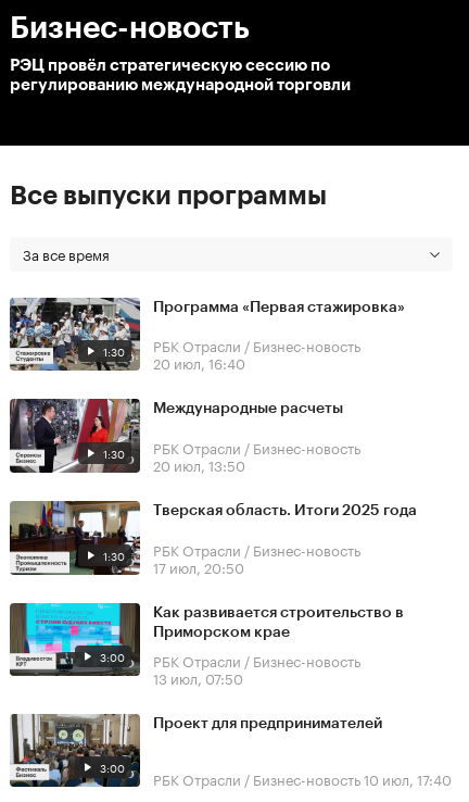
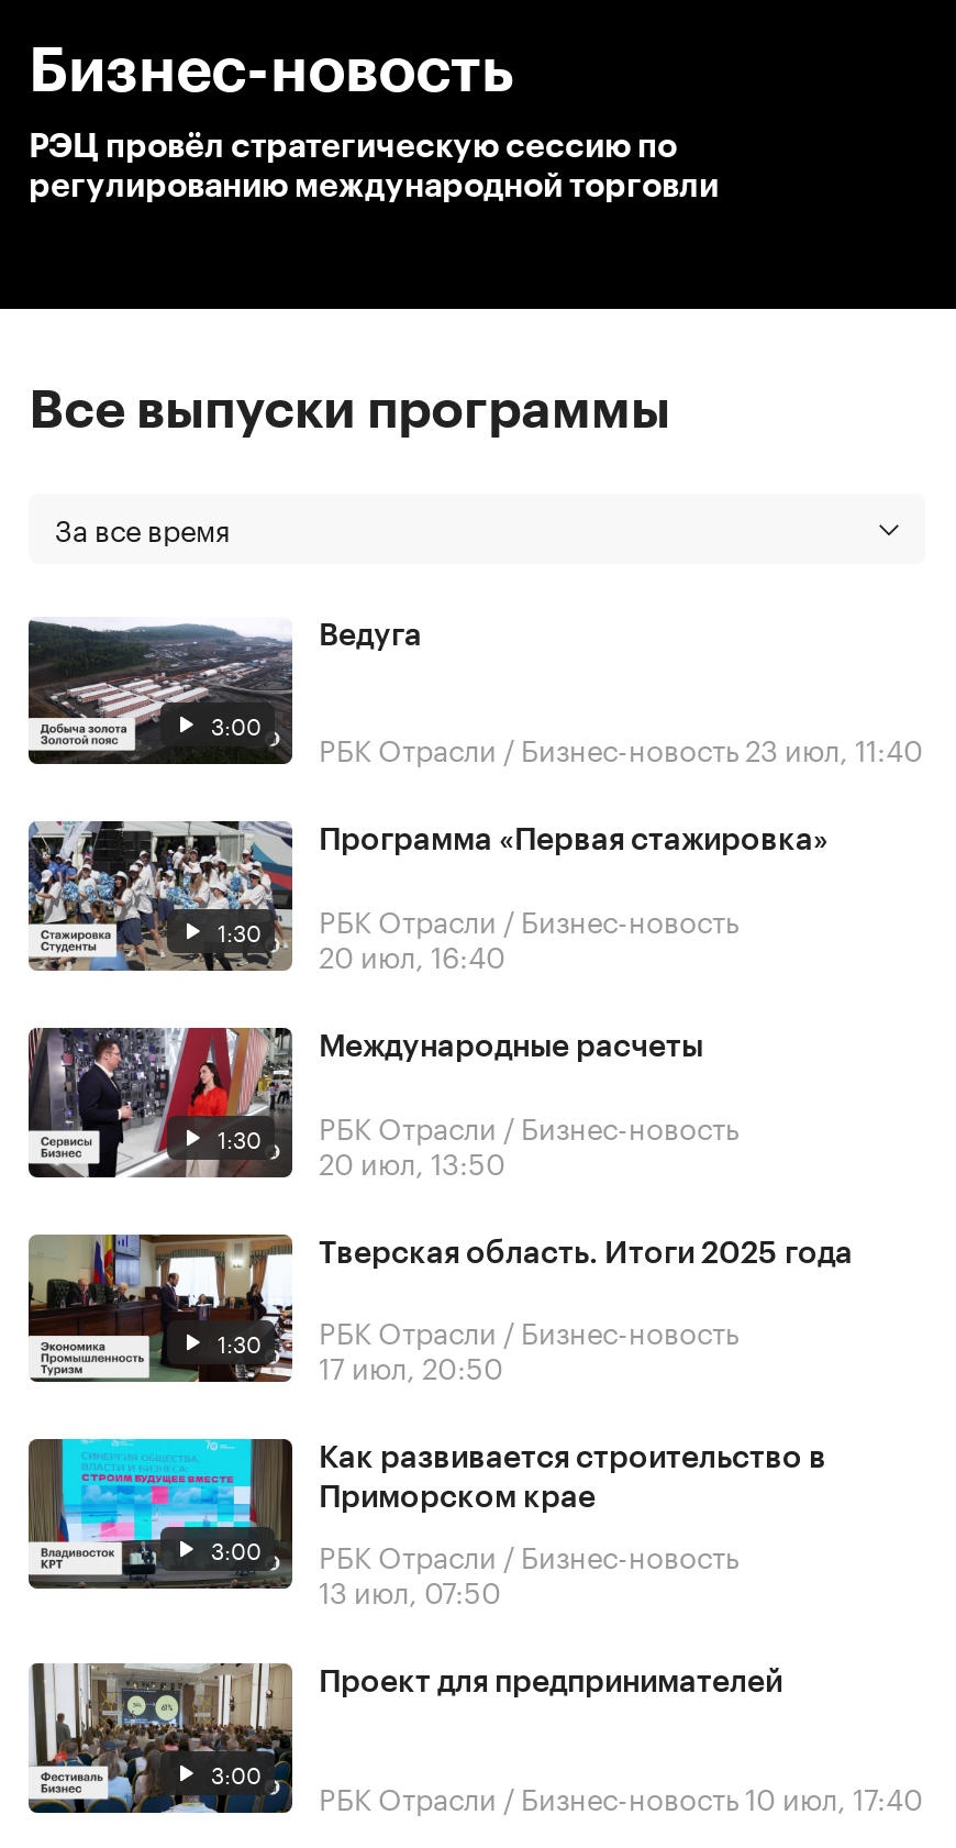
none -> [26,621,292,764] [image] | 3:00
none -> [319,620,923,769] Ведуга | РБК Отрасли / Бизнес-новость 23 июл, 11:40

